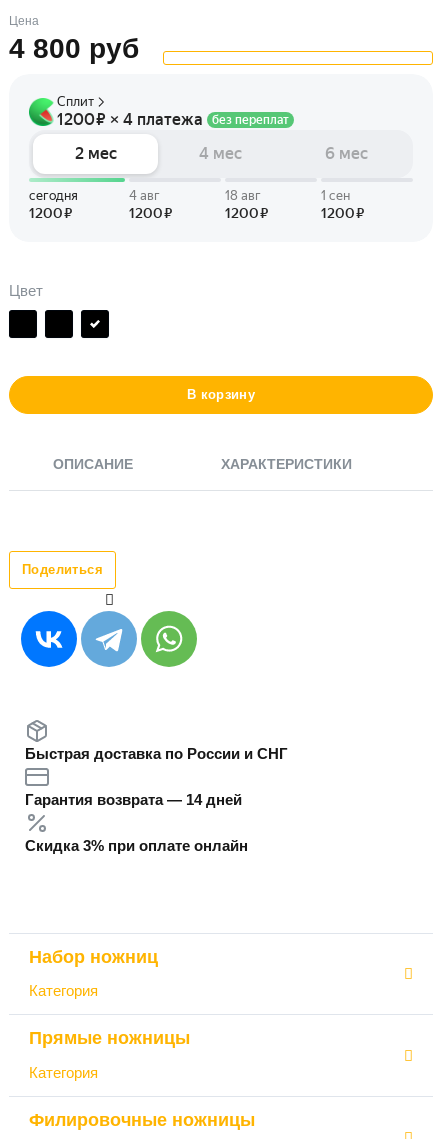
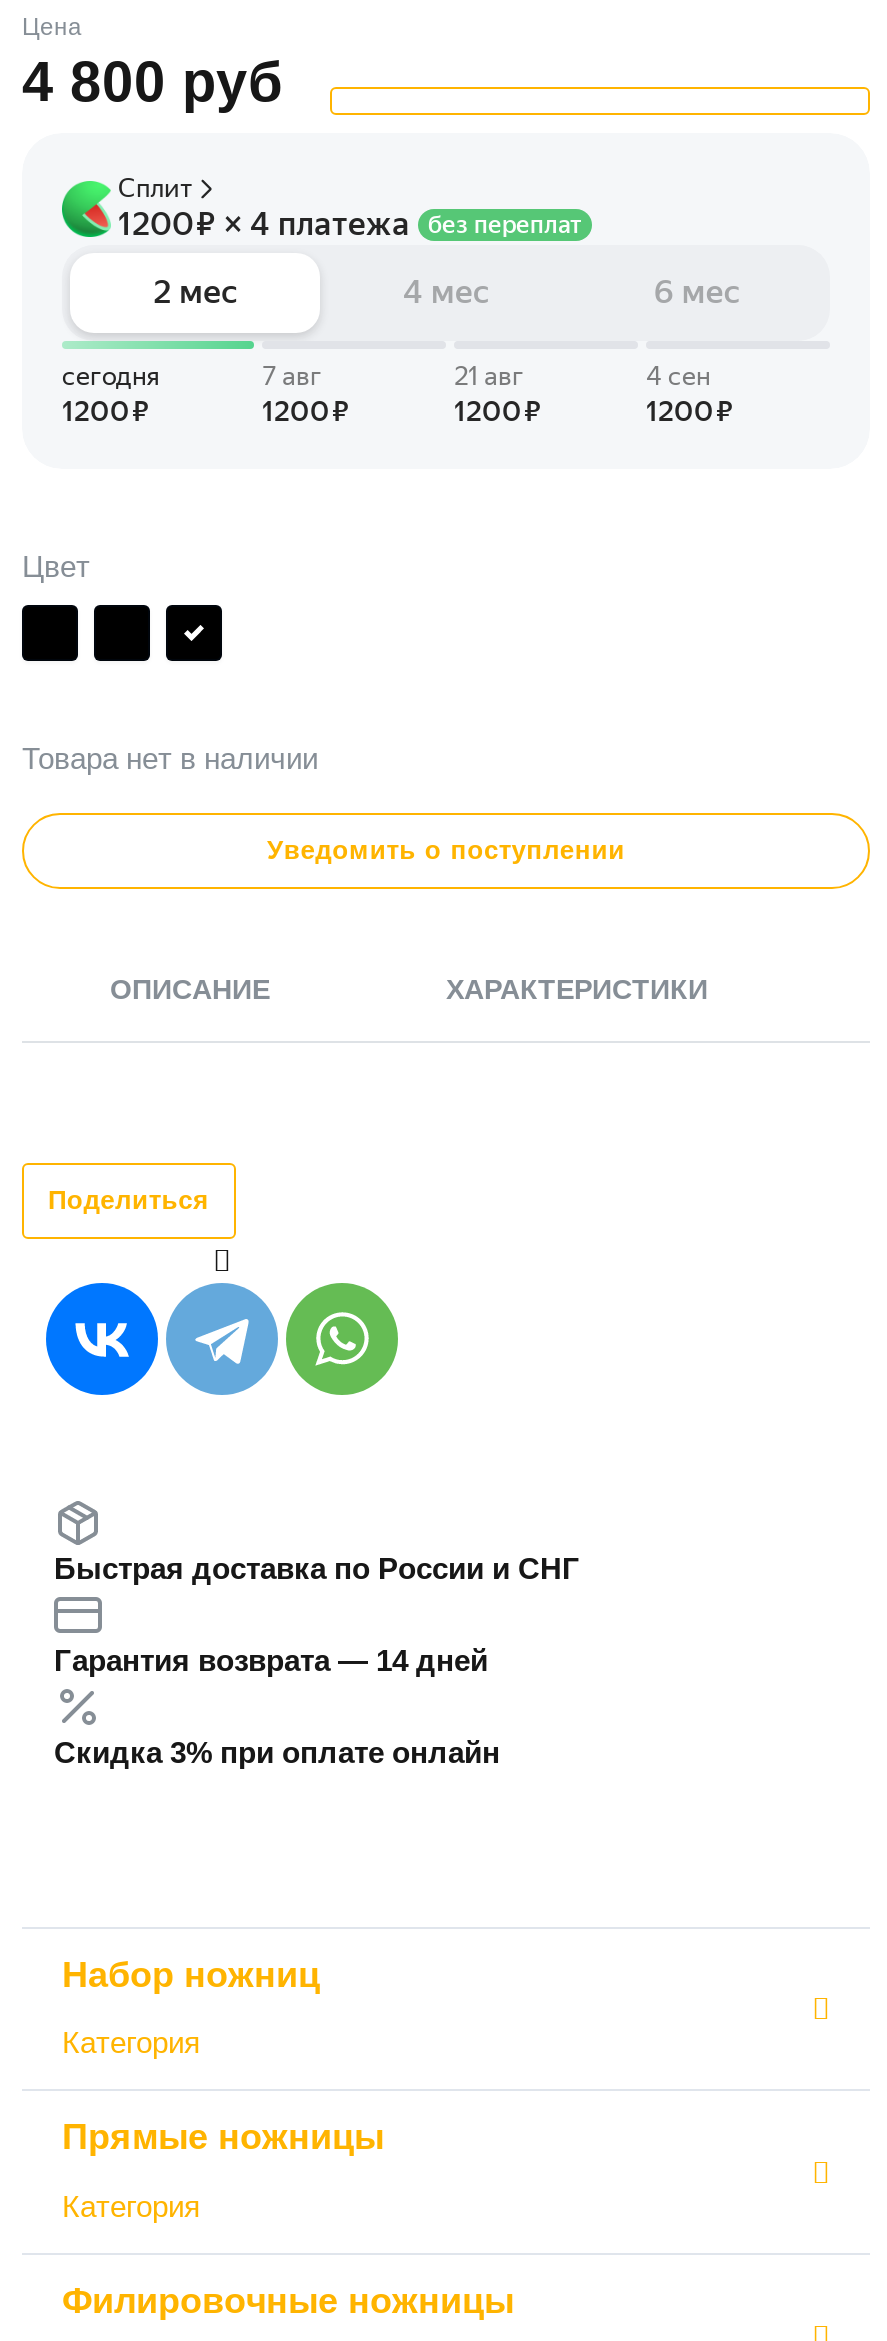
[187,386,255,401] В корзину -> [22,740,625,864] Товара нет в наличии | Уведомить о поступлении

